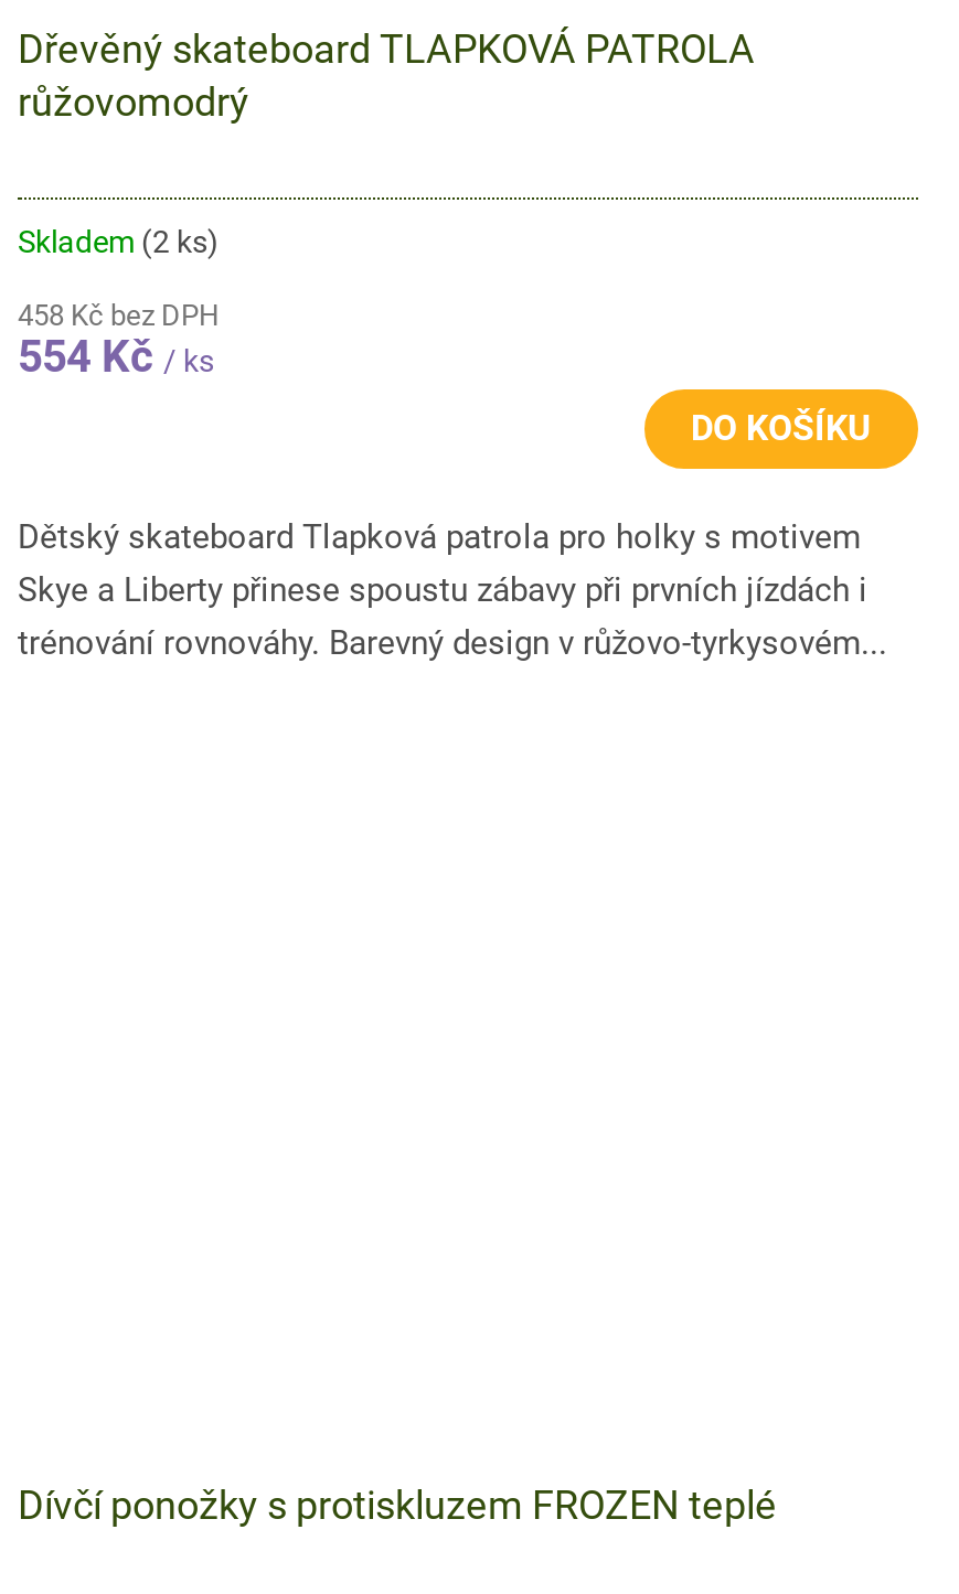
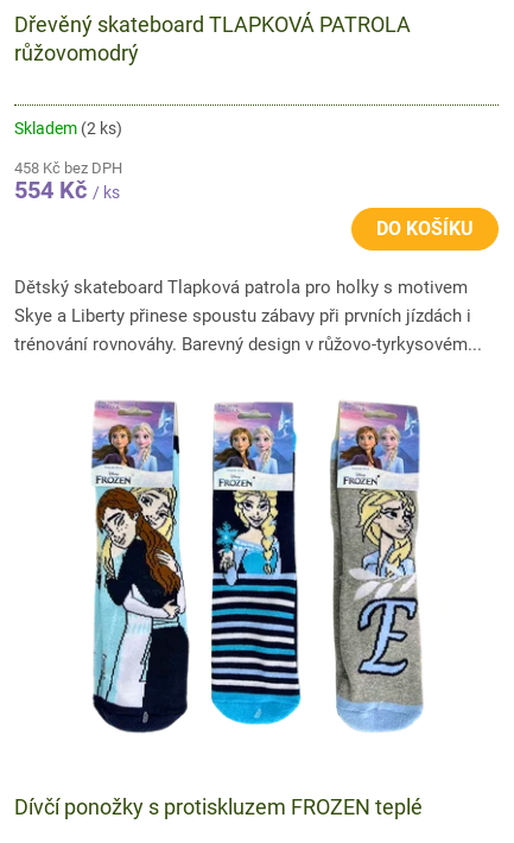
none -> [90,400,190,734] [image]
none -> [210,401,302,725] [image]
none -> [329,400,424,733] [image]

